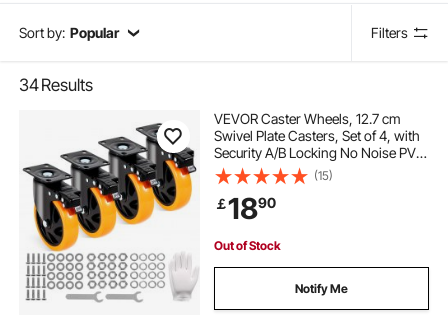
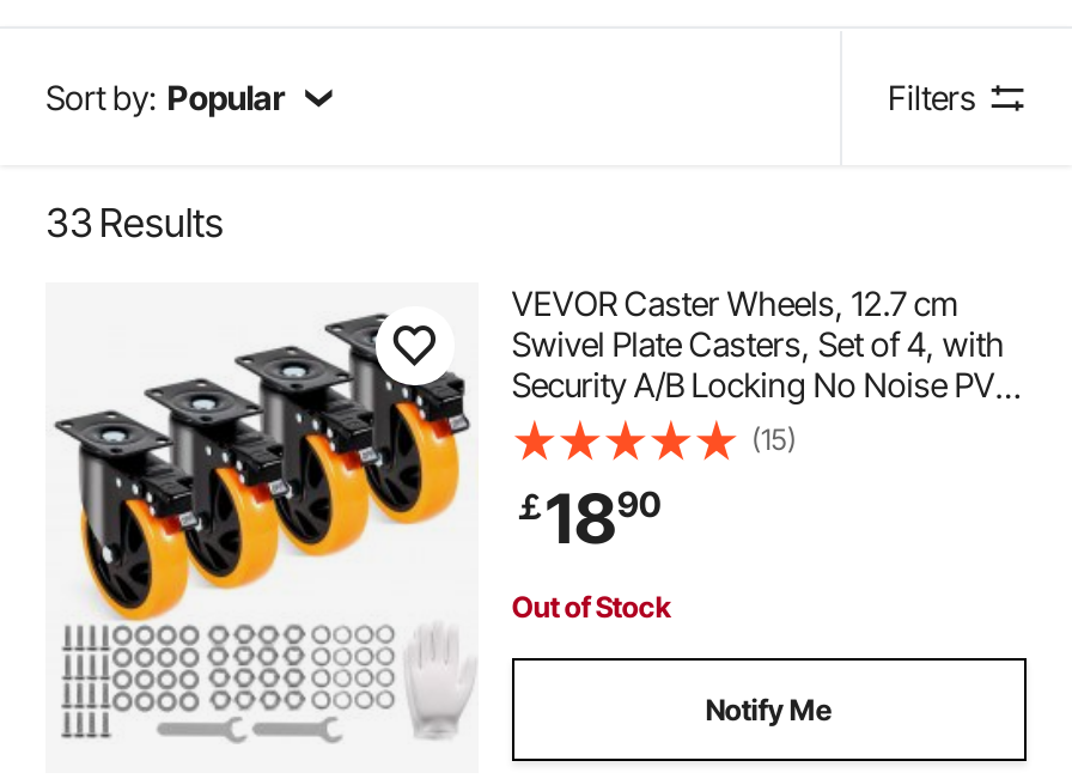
[19,75,93,95] 34 Results -> [46,199,224,247] 33 Results

